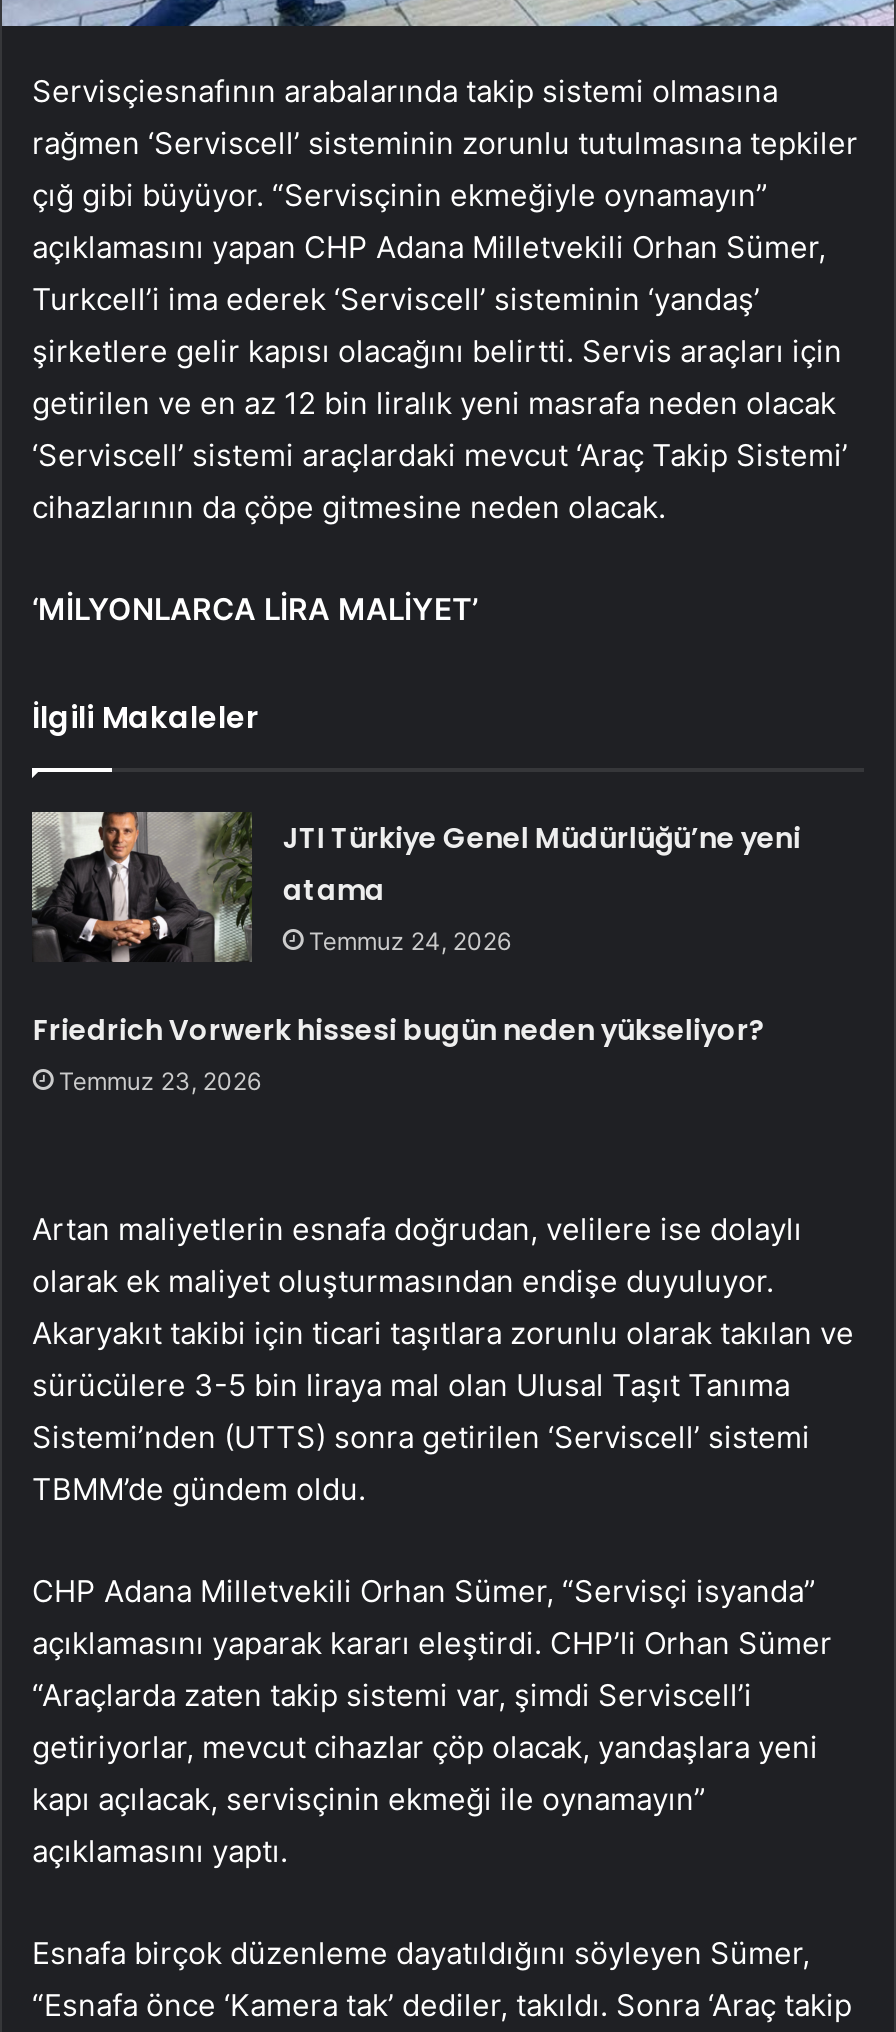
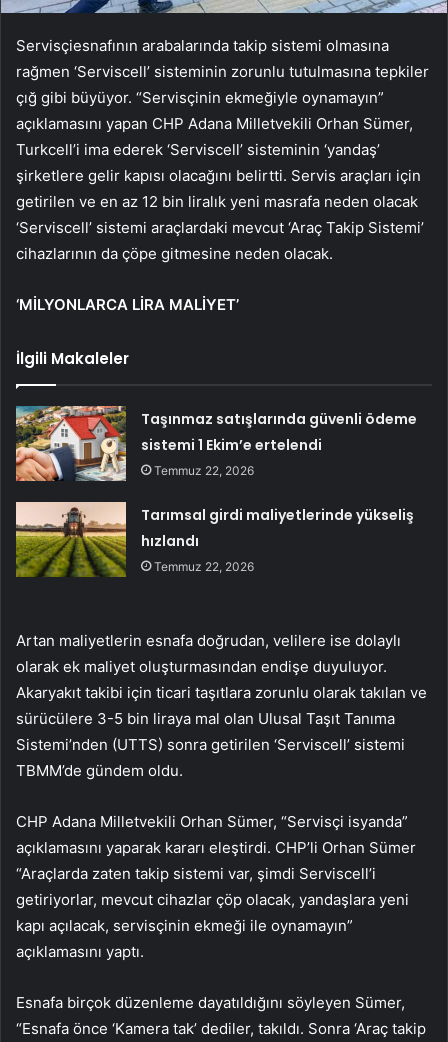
[30,810,801,964] [image] | JTI Türkiye Genel Müdürlüğü’ne yeni | atama | Temmuz 24, 2026 -> [15,405,417,482] [image] | Taşınmaz satışlarında güvenli ödeme | sistemi 1 Ekim’e ertelendi | Temmuz 22, 2026
[33,1010,765,1096] Friedrich Vorwerk hissesi bugün neden yükseliyor? | Temmuz 23, 2026 -> [141,505,414,574] Tarımsal girdi maliyetlerinde yükseliş | hızlandı | Temmuz 22, 2026

